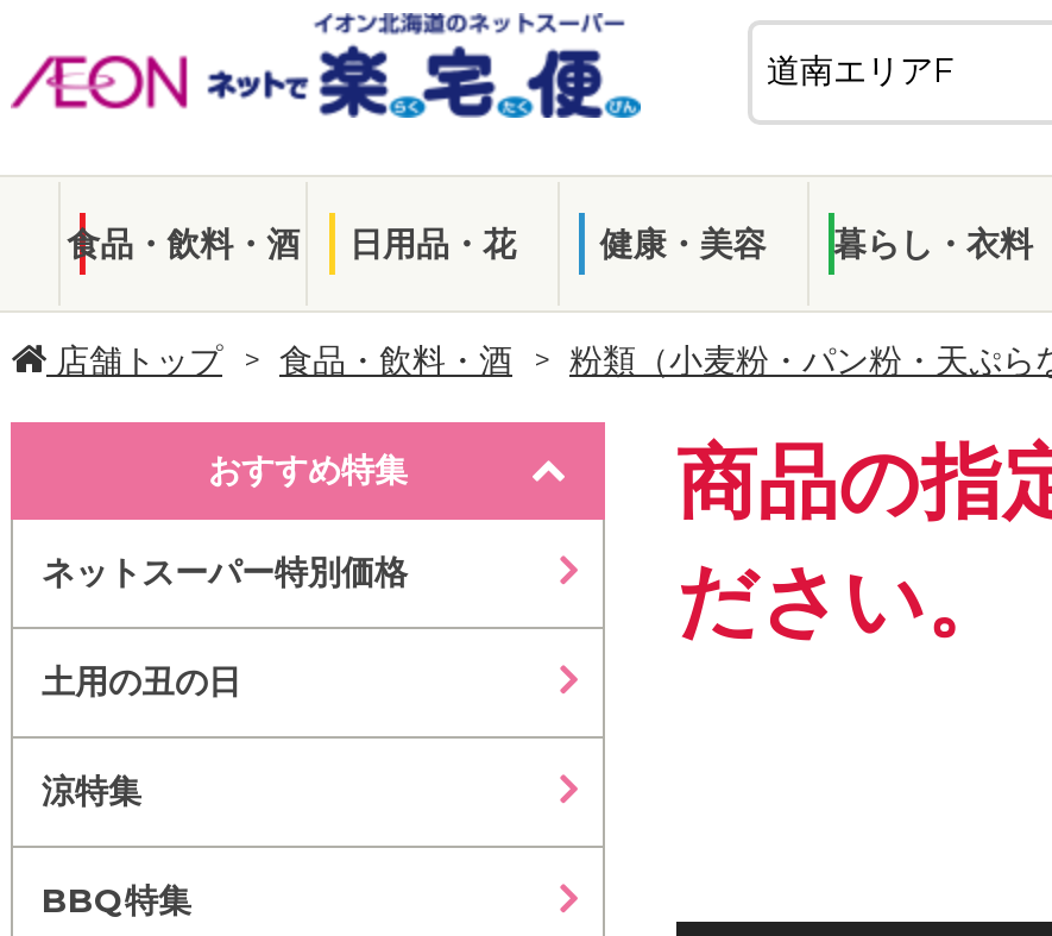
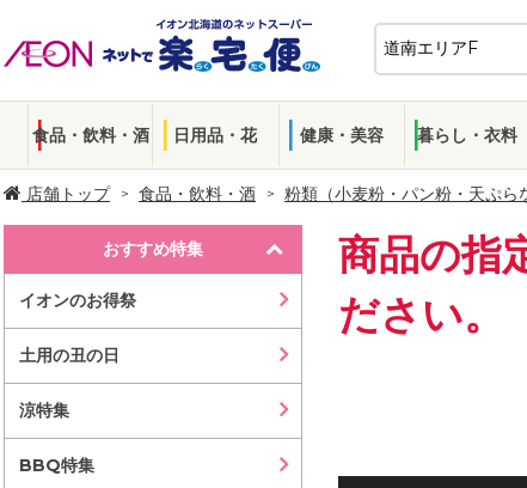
[42,551,408,593] ネットスーパー特別価格 -> [19,289,136,311] イオンのお得祭

